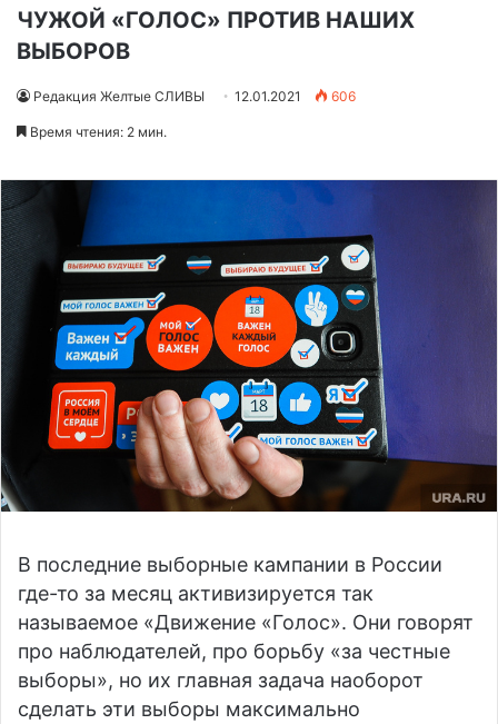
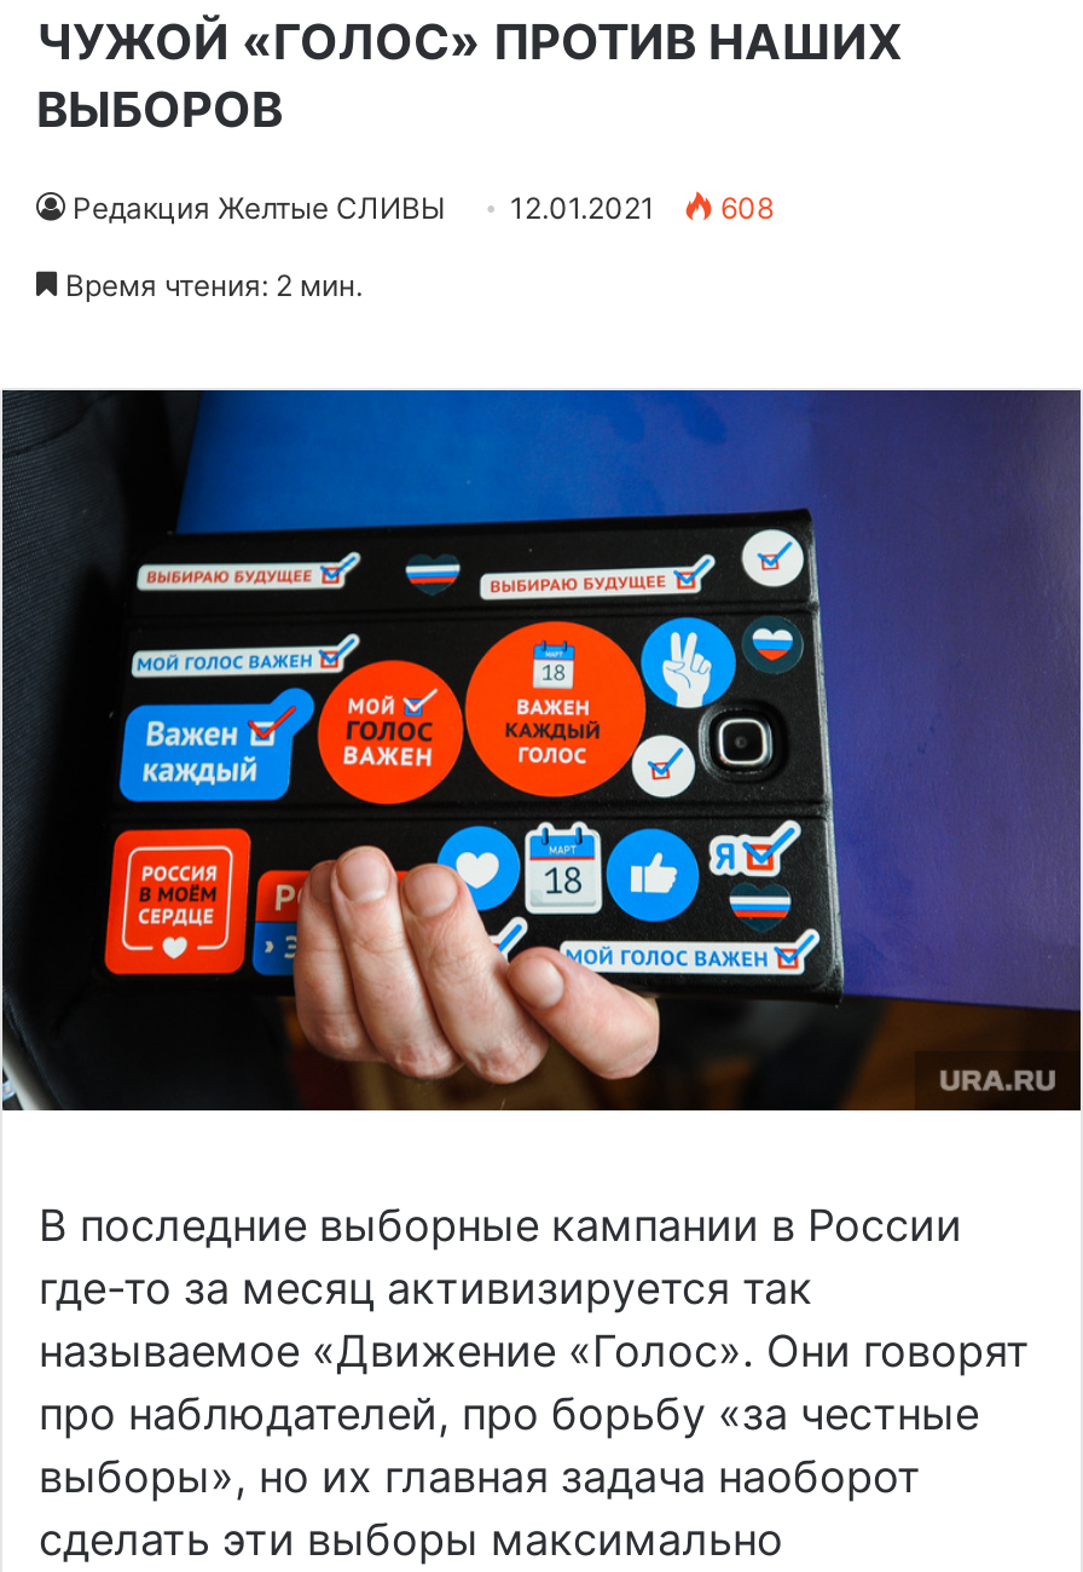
[33,88,356,105] Редакция Желтые СЛИВЫ 12.01.2021 606 -> [73,190,774,226] Редакция Желтые СЛИВЫ 12.01.2021 608

